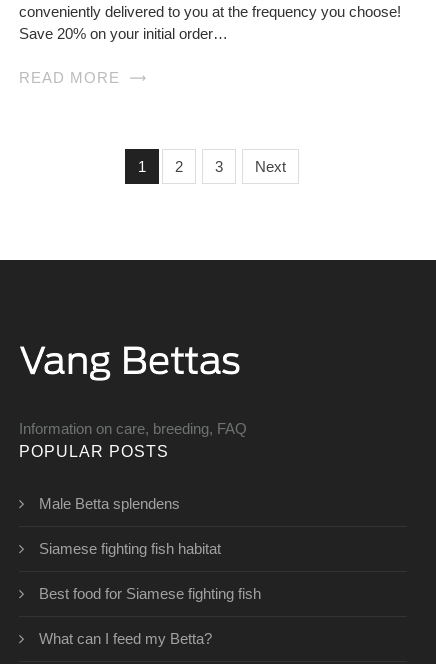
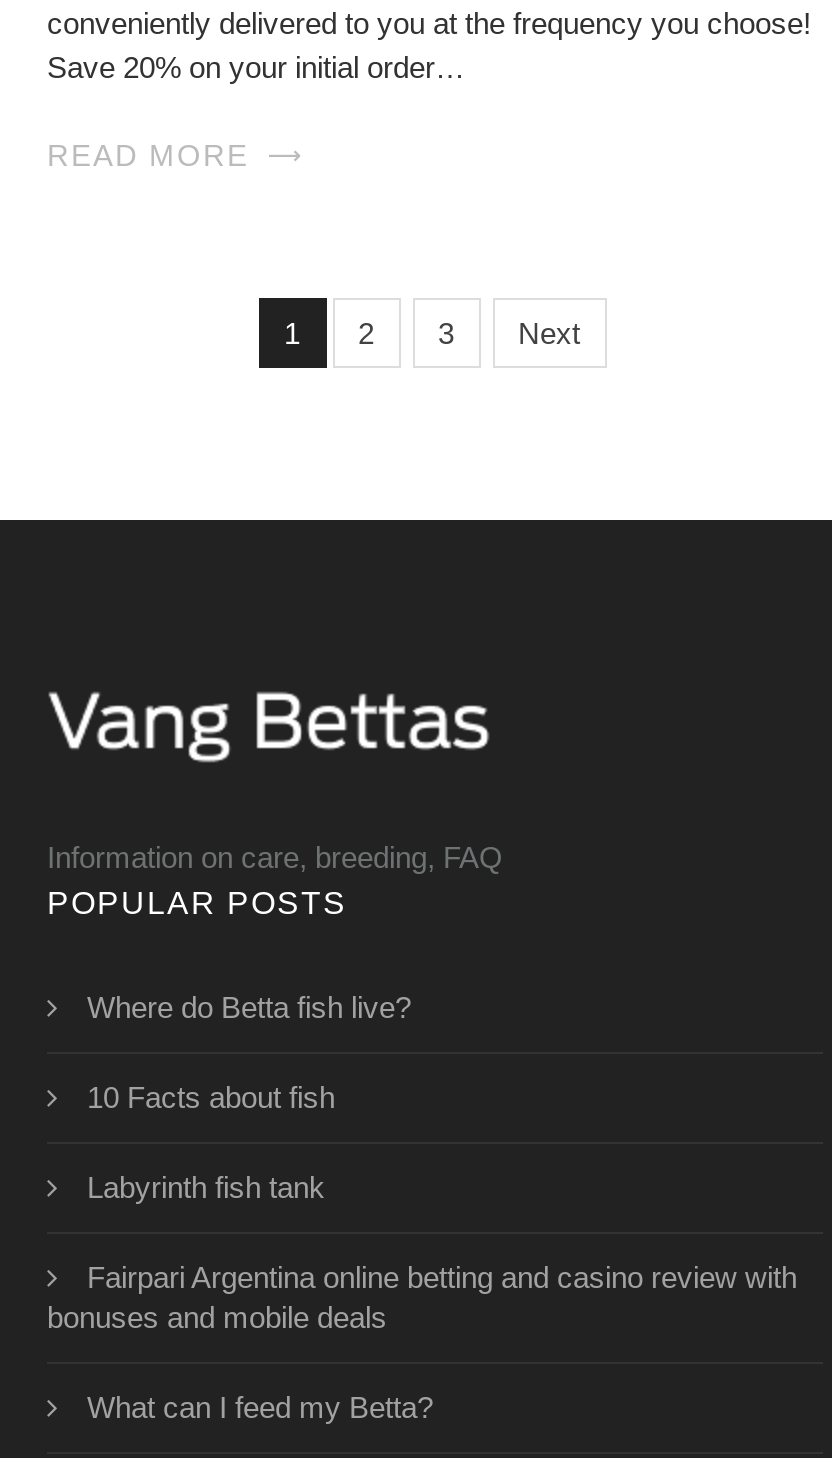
[39,495,261,602] Male Betta splendens | Siamese fighting fish habitat | Best food for Siamese fighting fish -> [47,989,797,1333] Where do Betta fish live? | 10 Facts about fish | Labyrinth fish tank | Fairpari Argentina online betting and casino review with | bonuses and mobile deals

